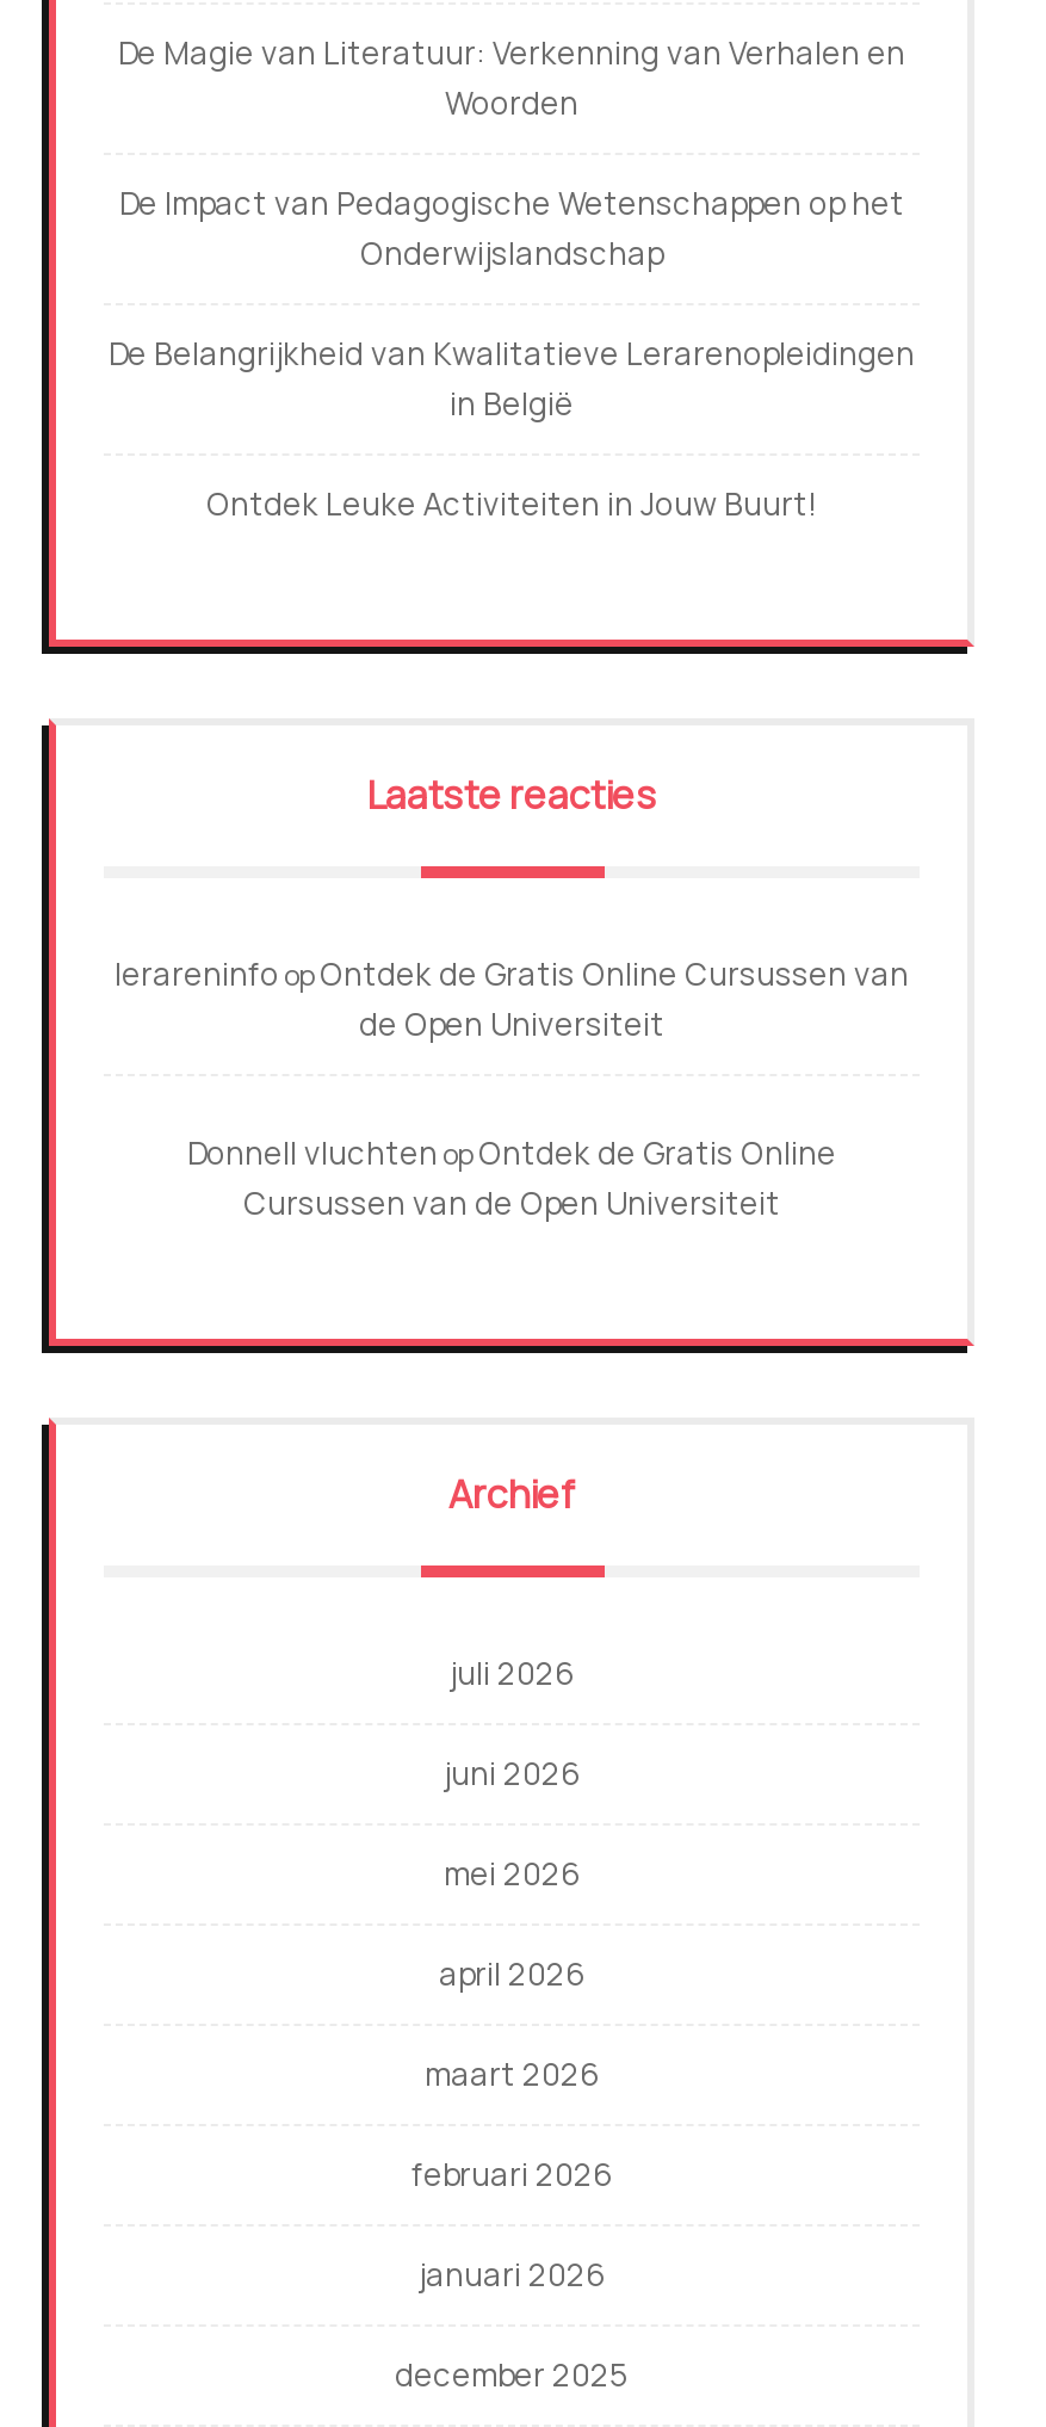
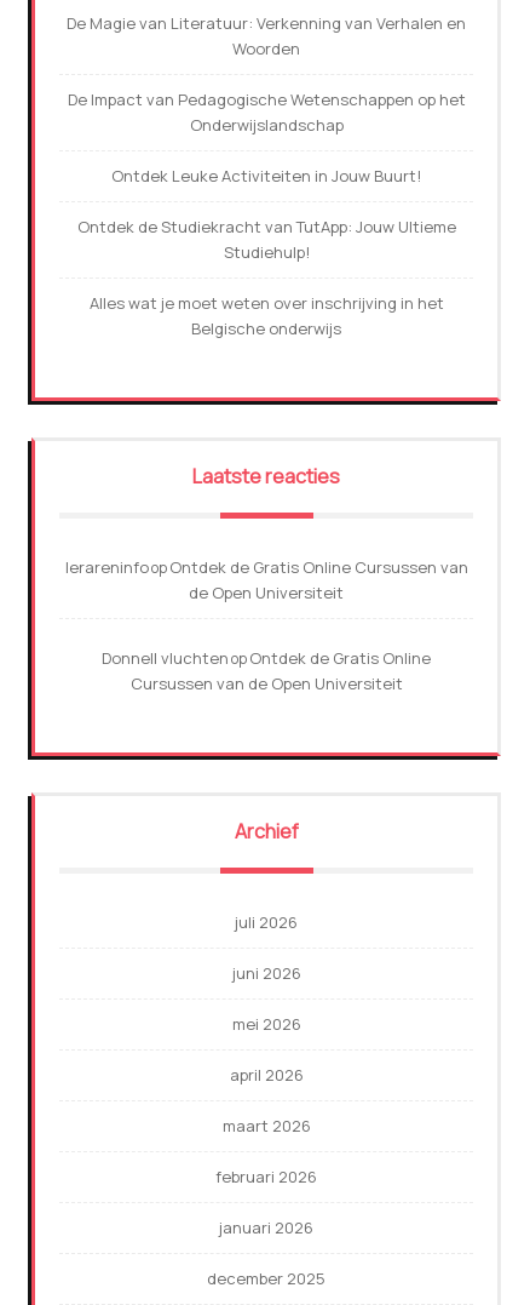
[109,331,915,425] De Belangrijkheid van Kwalitatieve Lerarenopleidingen | in België -> none
moved [206,482,817,525] -> [111,165,421,186]: Ontdek Leuke Activiteiten in Jouw Buurt!
none -> [77,216,456,339] Ontdek de Studiekracht van TutApp: Jouw Ultieme | Studiehulp! | Alles wat je moet weten over inschrijving in het | Belgische onderwijs

